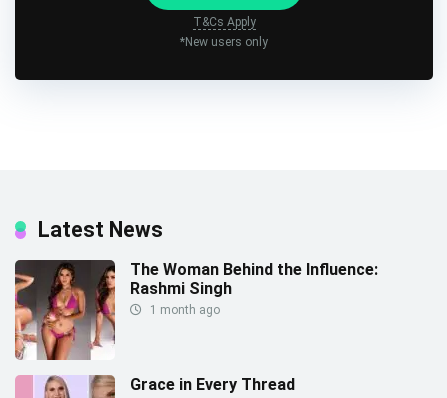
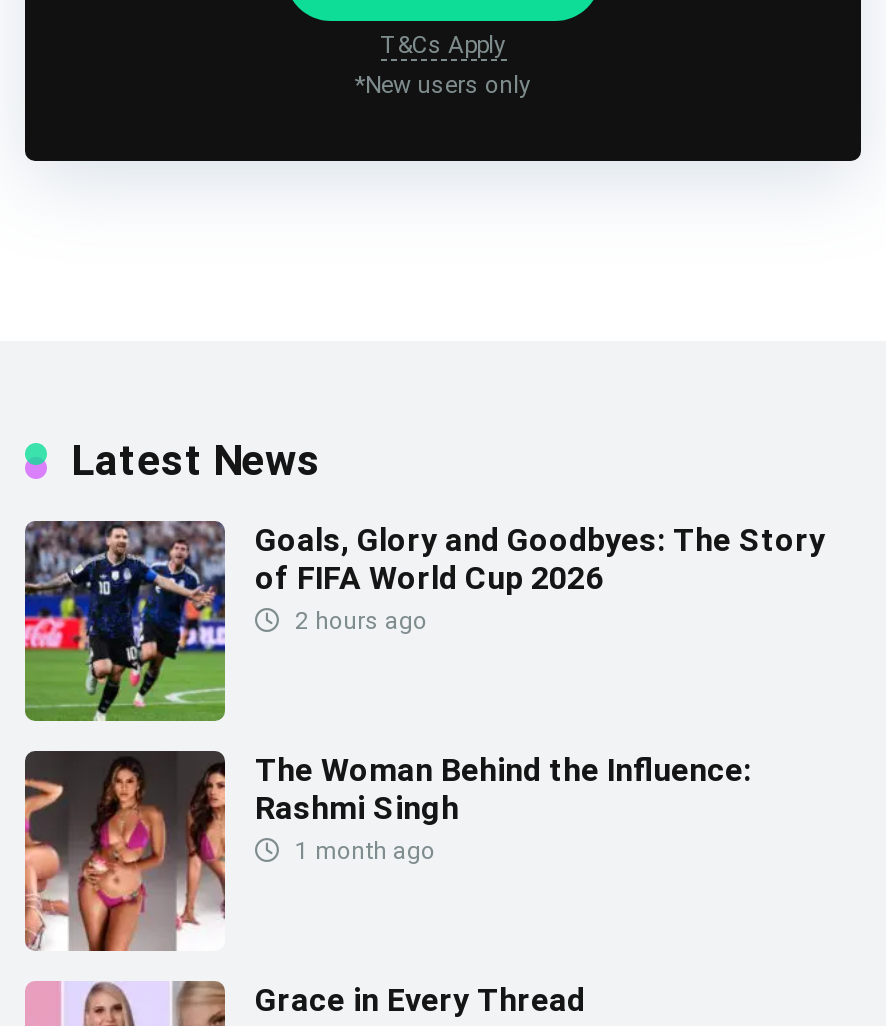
none -> [23,520,825,724] [image] | Goals, Glory and Goodbyes: The Story | of FIFA World Cup 2026 | 2 hours ago

